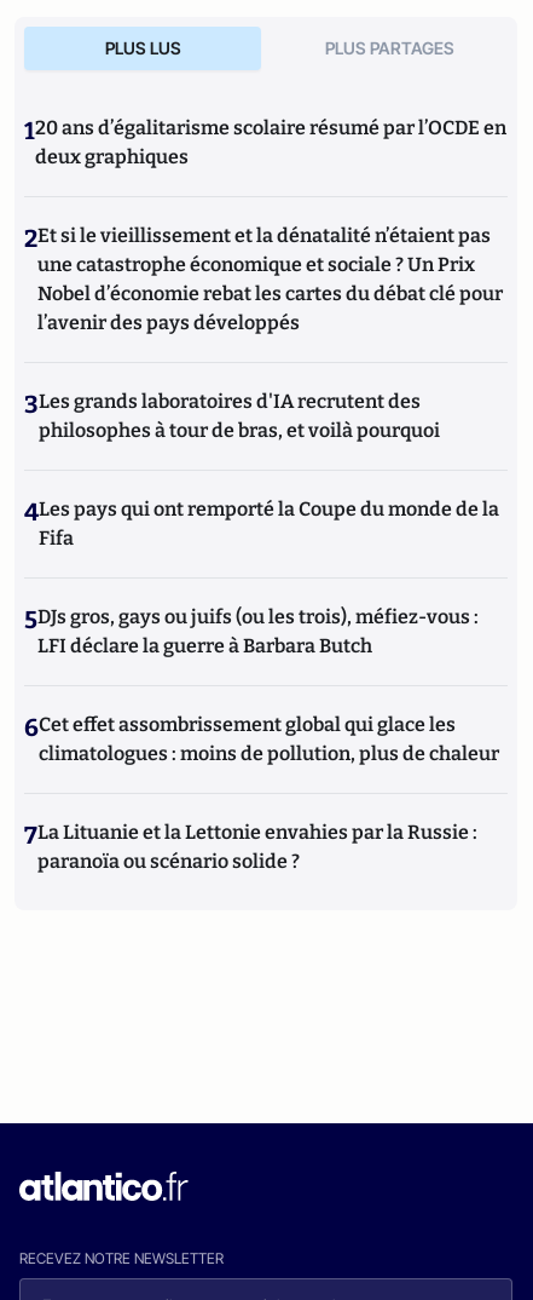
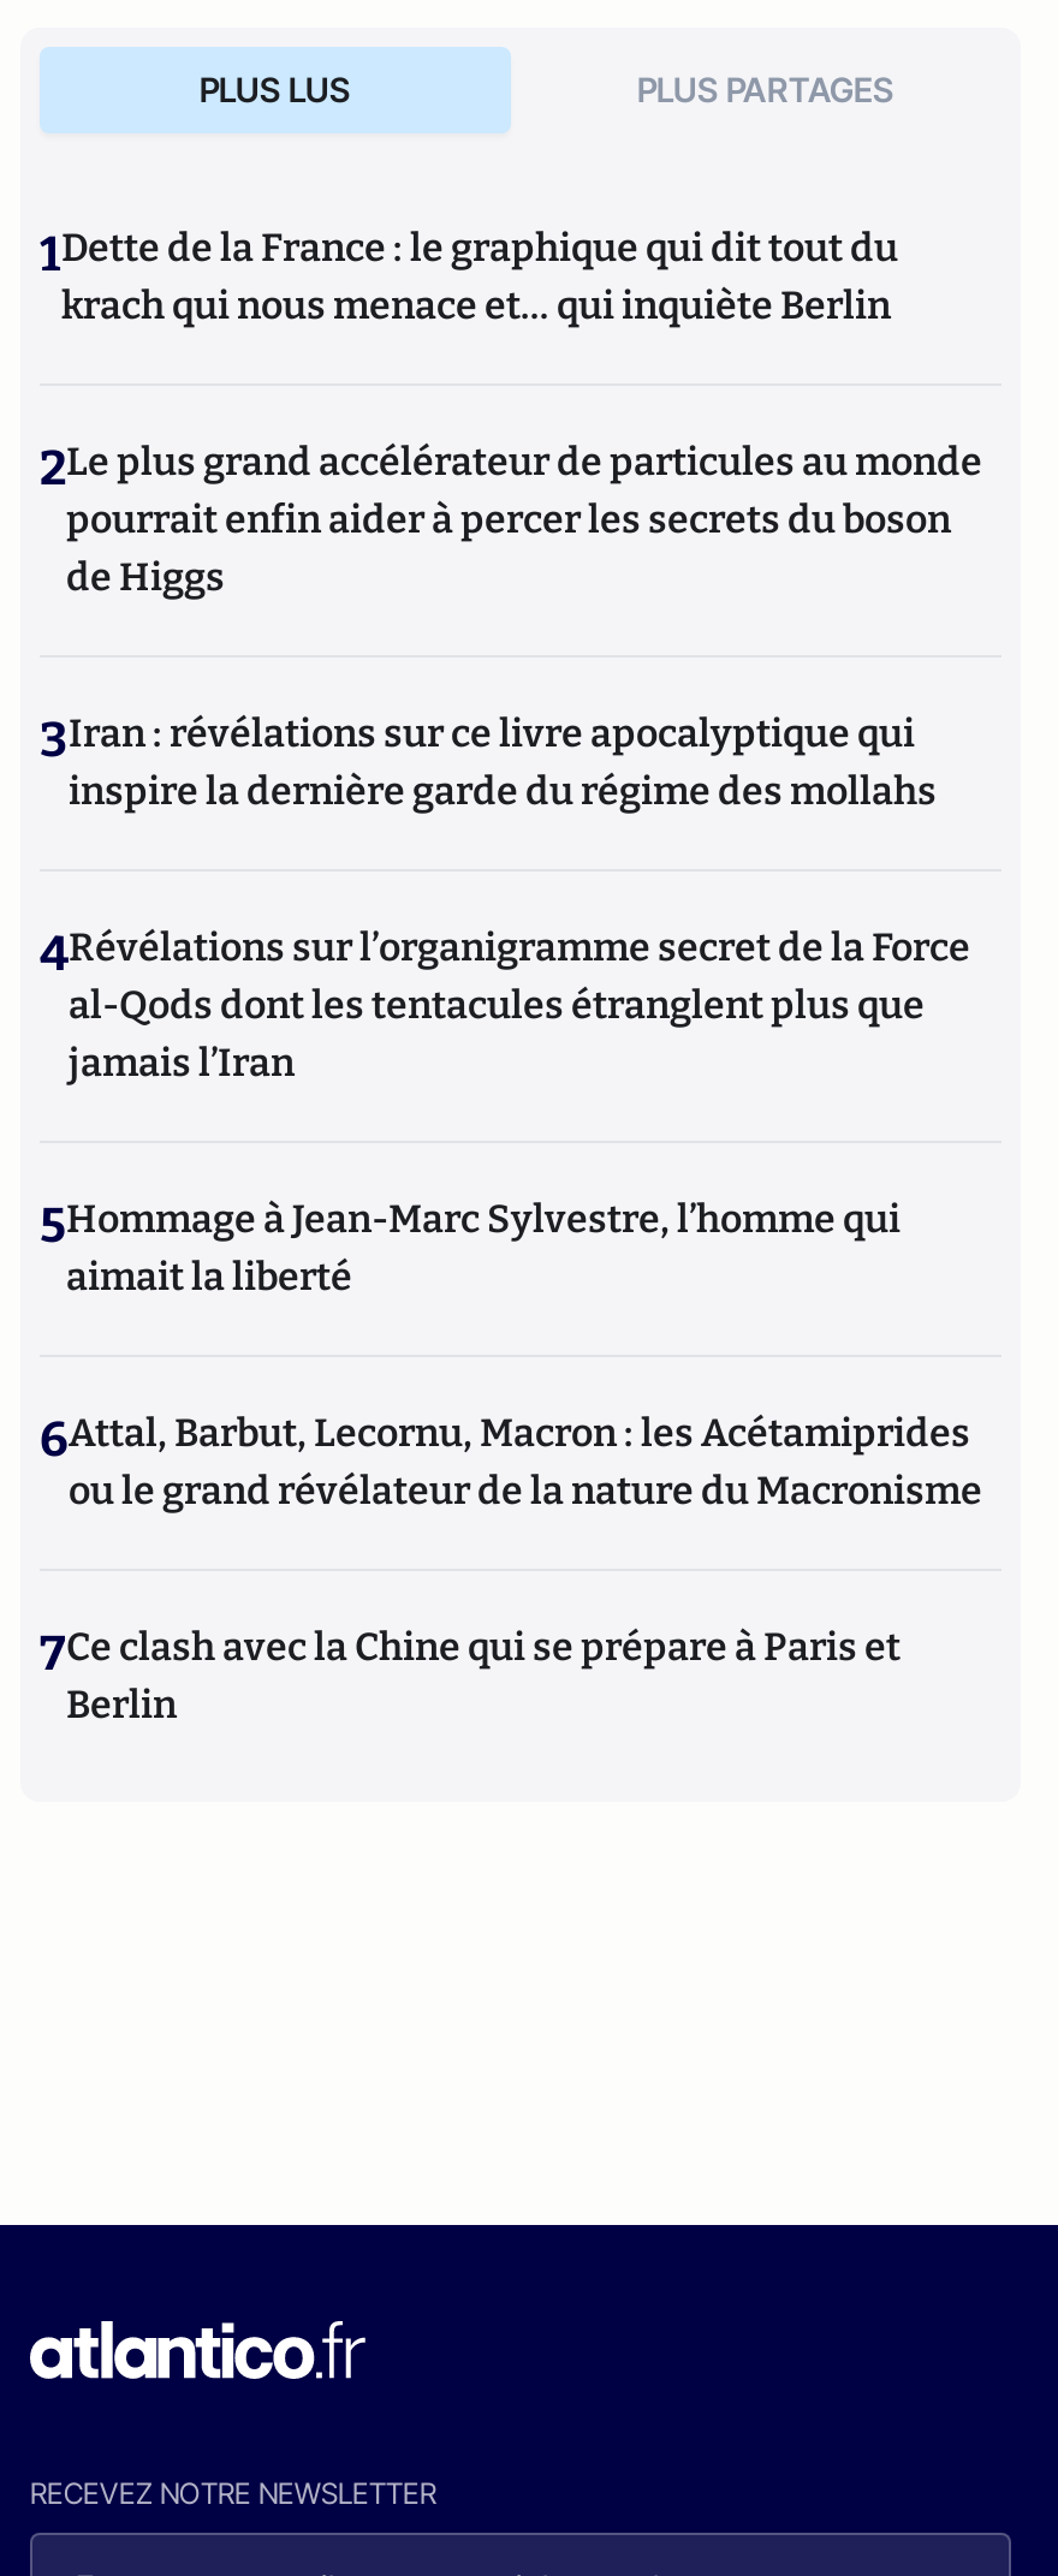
[24,116,506,168] 120 ans d’égalitarisme scolaire résumé par l’OCDE en | deux graphiques -> [40,225,898,328] 1Dette de la France : le graphique qui dit tout du | krach qui nous menace et… qui inquiète Berlin
[24,224,503,334] 2Et si le vieillissement et la dénatalité n’étaient pas | une catastrophe économique et sociale ? Un Prix | Nobel d’économie rebat les cartes du débat clé pour | l’avenir des pays développés -> [40,439,982,600] 2Le plus grand accélérateur de particules au monde | pourrait enfin aider à percer les secrets du boson | de Higgs
[24,390,440,442] 3Les grands laboratoires d'IA recrutent des | philosophes à tour de bras, et voilà pourquoi -> [40,710,937,814] 3Iran : révélations sur ce livre apocalyptique qui | inspire la dernière garde du régime des mollahs
[24,497,499,550] 4Les pays qui ont remporté la Coupe du monde de la | Fifa -> [40,924,970,1085] 4Révélations sur l’organigramme secret de la Force | al-Qods dont les tentacules étranglent plus que | jamais l’Iran
[24,605,479,657] 5DJs gros, gays ou juifs (ou les trois), méfiez-vous : | LFI déclare la guerre à Barbara Butch -> [40,1196,901,1299] 5Hommage à Jean-Marc Sylvestre, l’homme qui | aimait la liberté
[24,713,499,765] 6Cet effet assombrissement global qui glace les | climatologues : moins de pollution, plus de chaleur -> [40,1410,982,1513] 6Attal, Barbut, Lecornu, Macron : les Acétamiprides | ou le grand révélateur de la nature du Macronisme
[24,821,477,873] 7La Lituanie et la Lettonie envahies par la Russie : | paranoïa ou scénario solide ? -> [40,1624,901,1727] 7Ce clash avec la Chine qui se prépare à Paris et | Berlin

